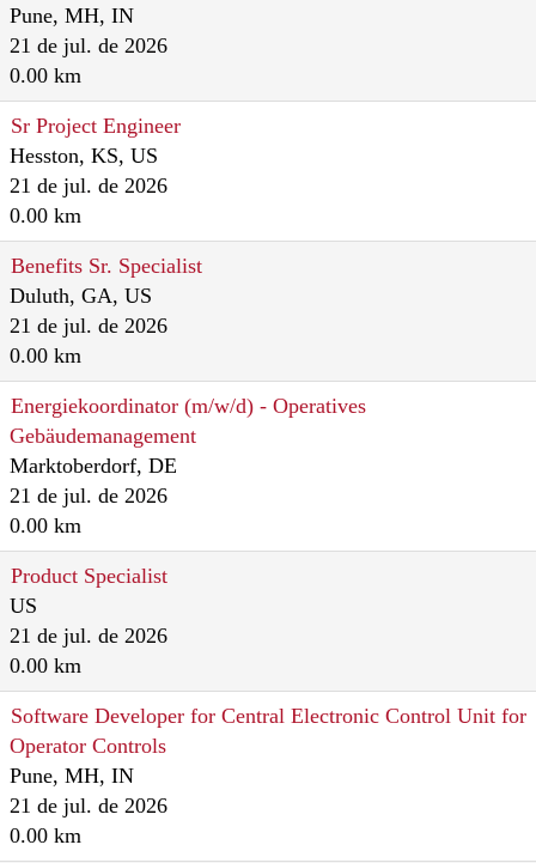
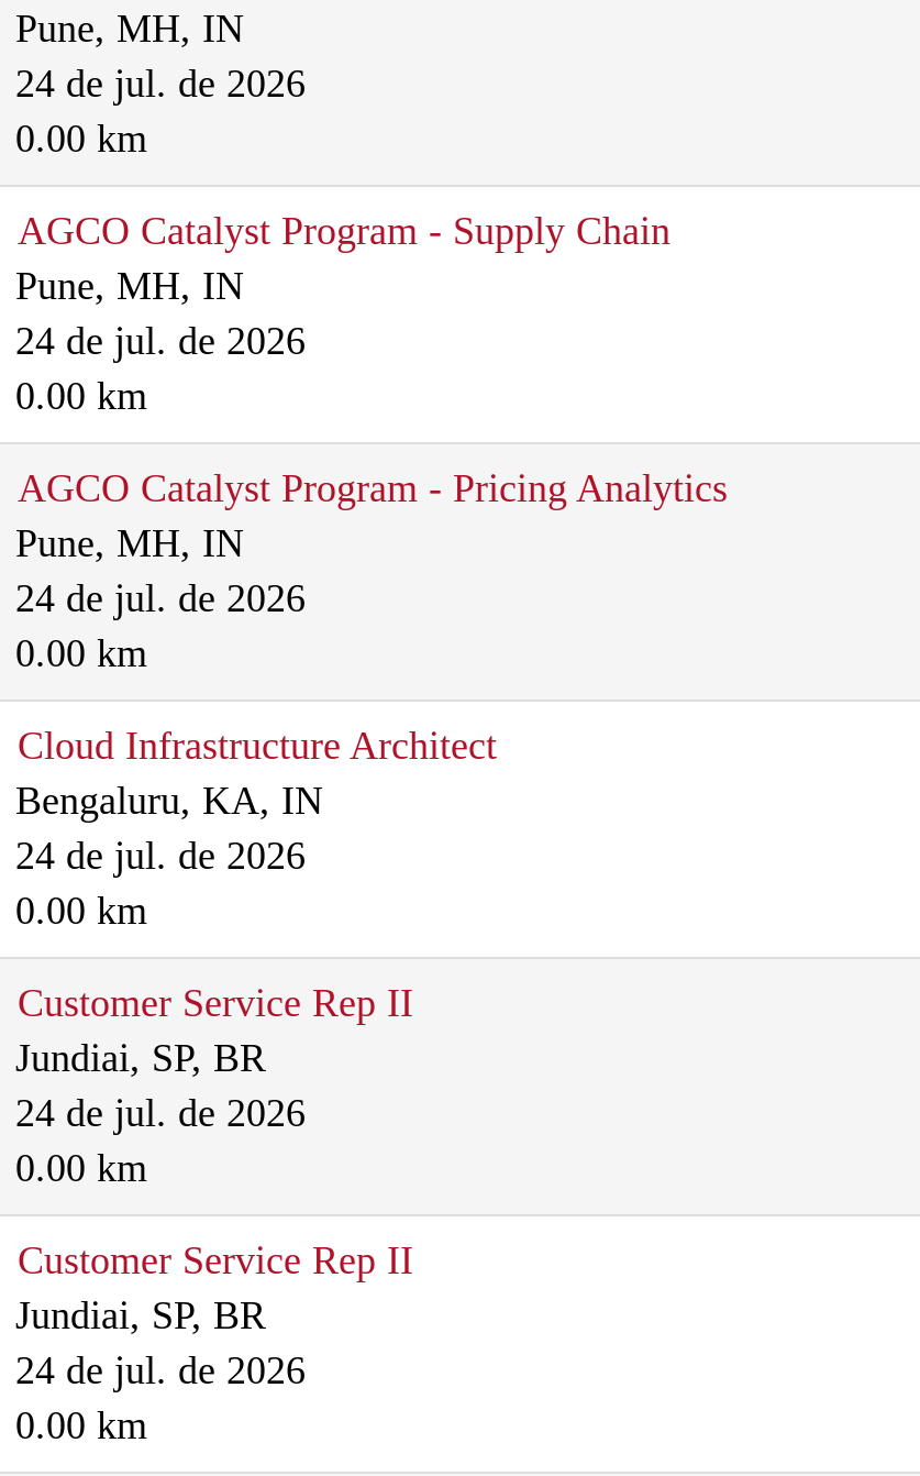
[10,34,167,57] 21 de jul. de 2026 -> [15,62,306,106] 24 de jul. de 2026
[10,114,181,197] Sr Project Engineer | Hesston, KS, US | 21 de jul. de 2026 -> [15,209,670,363] AGCO Catalyst Program - Supply Chain | Pune, MH, IN | 24 de jul. de 2026
[10,254,202,338] Benefits Sr. Specialist | Duluth, GA, US | 21 de jul. de 2026 -> [15,466,728,620] AGCO Catalyst Program - Pricing Analytics | Pune, MH, IN | 24 de jul. de 2026
[10,394,366,508] Energiekoordinator (m/w/d) - Operatives | Gebäudemanagement | Marktoberdorf, DE | 21 de jul. de 2026 -> [15,724,497,878] Cloud Infrastructure Architect | Bengaluru, KA, IN | 24 de jul. de 2026
[10,564,167,648] Product Specialist | US | 21 de jul. de 2026 -> [15,981,413,1135] Customer Service Rep II | Jundiai, SP, BR | 24 de jul. de 2026
[10,704,526,818] Software Developer for Central Electronic Control Unit for | Operator Controls | Pune, MH, IN | 21 de jul. de 2026 -> [15,1238,413,1392] Customer Service Rep II | Jundiai, SP, BR | 24 de jul. de 2026

